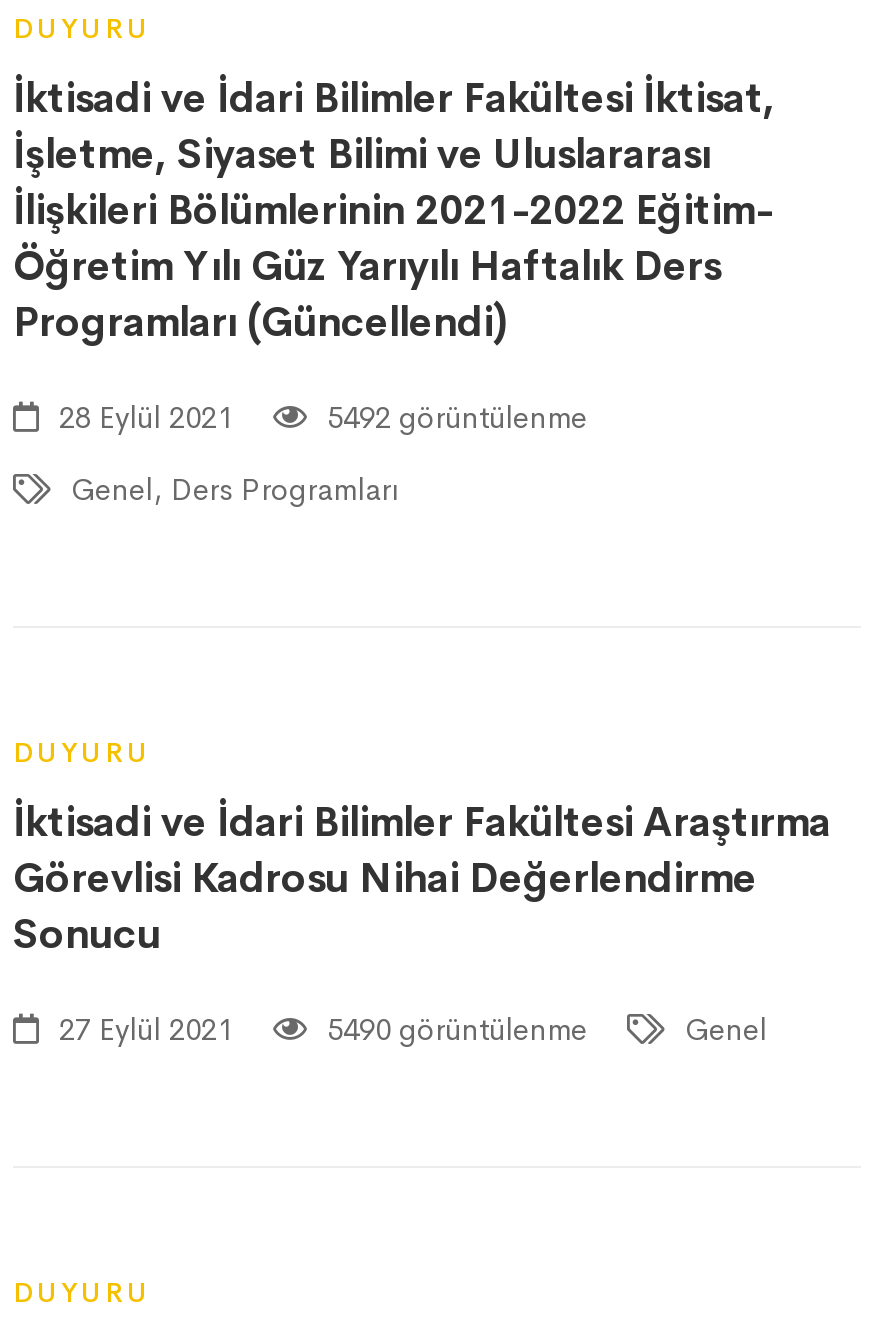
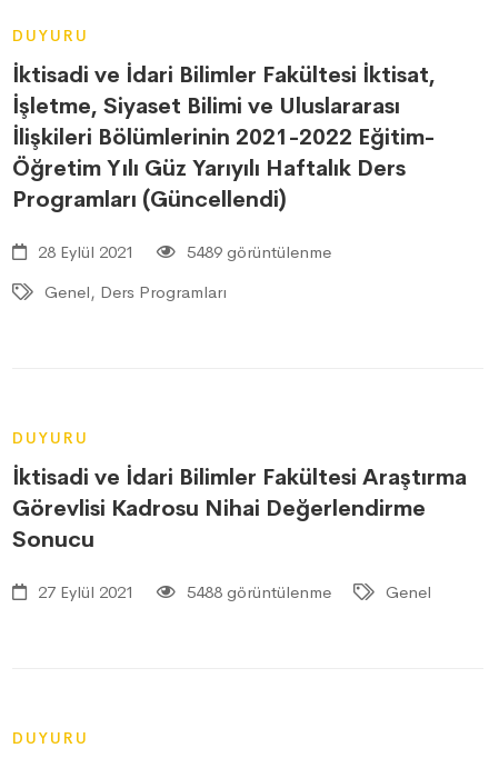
[319,398,587,436] 5492 görüntülenme -> [182,241,331,262] 5489 görüntülenme
[319,1010,587,1048] 5490 görüntülenme -> [182,581,331,602] 5488 görüntülenme

